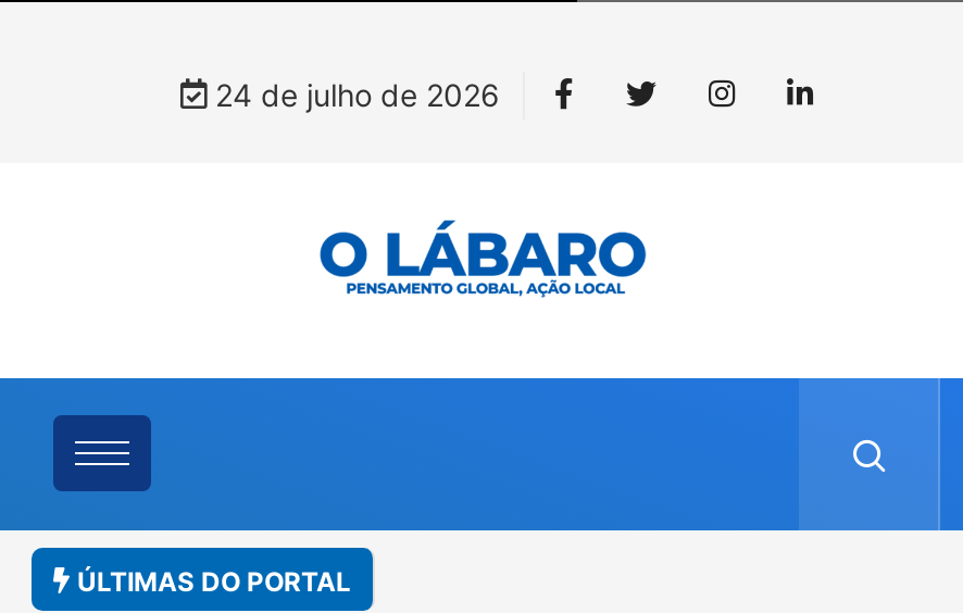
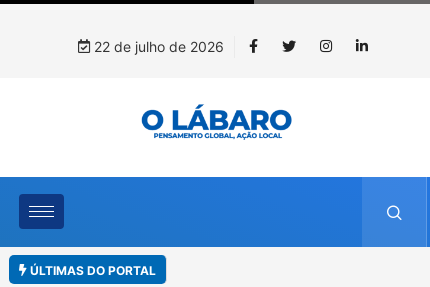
[207,76,500,113] 24 de julho de 2026 -> [90,38,224,55] 22 de julho de 2026

